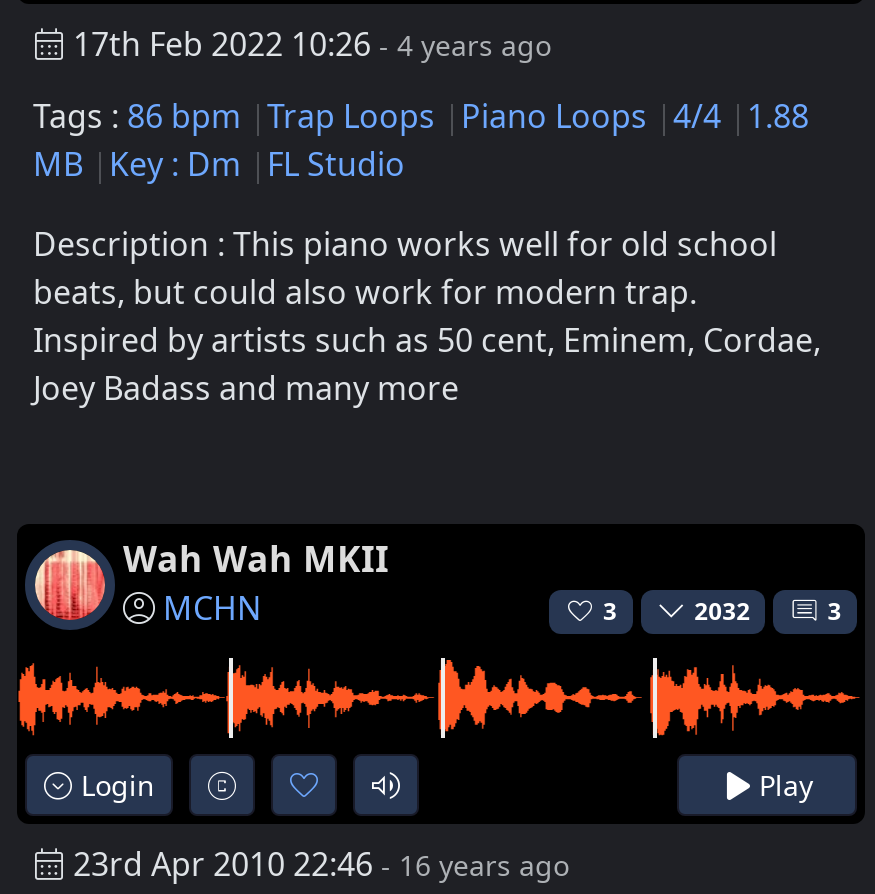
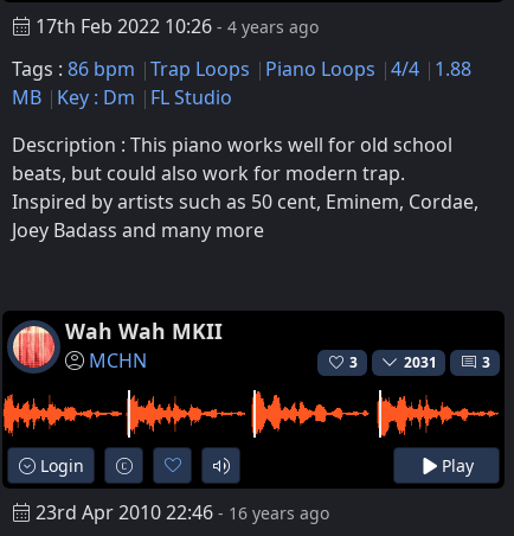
[694,595,750,629] 2032 -> [403,353,437,373] 2031

